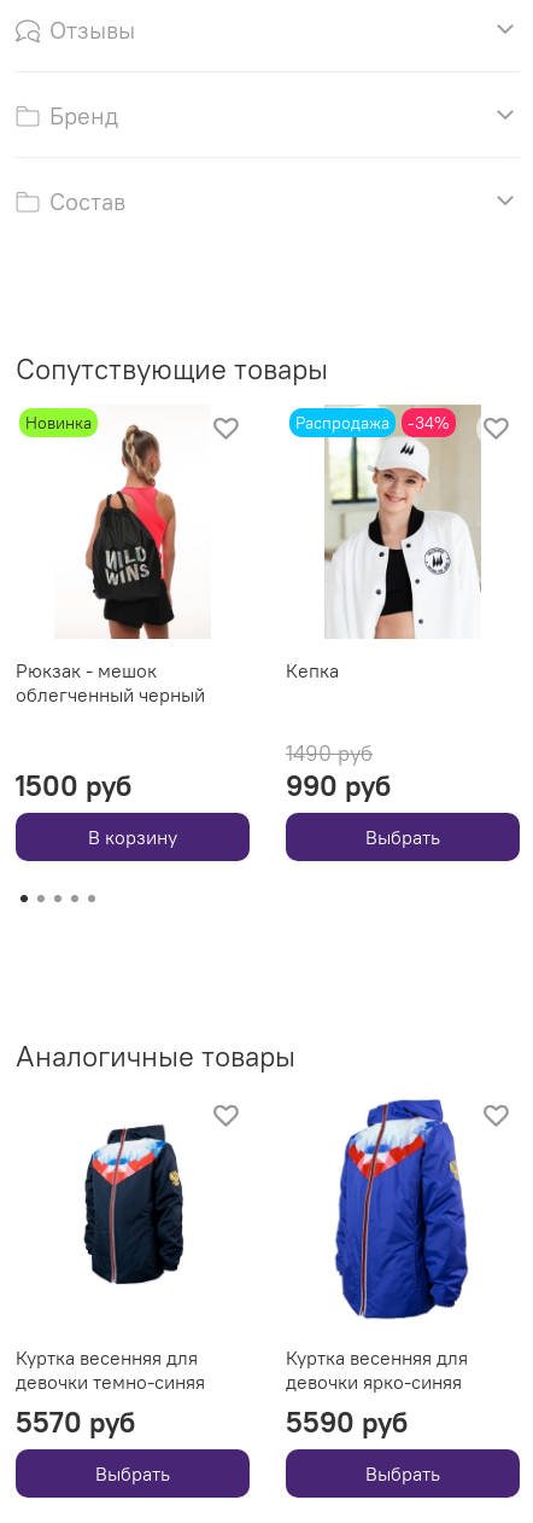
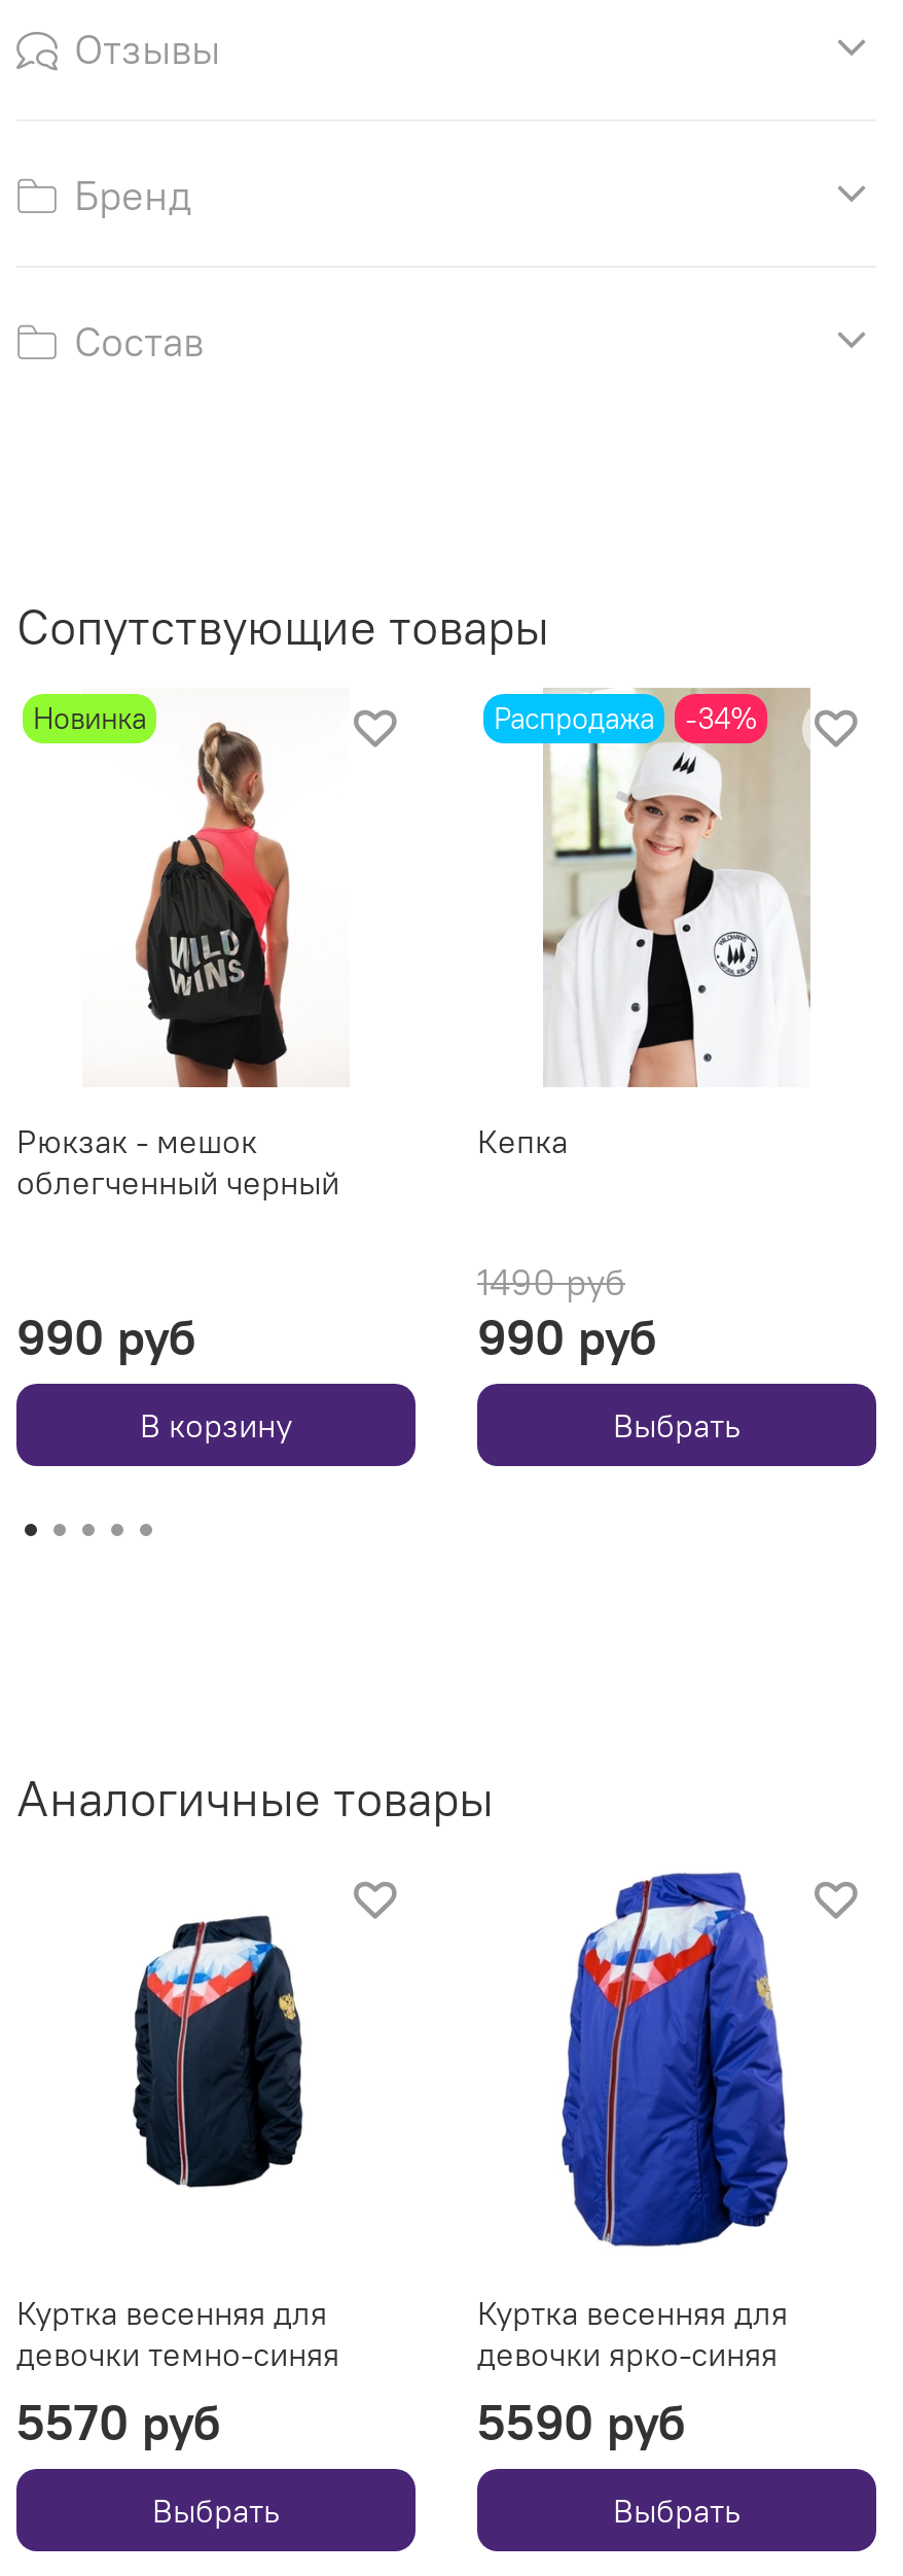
[16,767,131,803] 1500 руб -> [16,1305,195,1367] 990 руб

